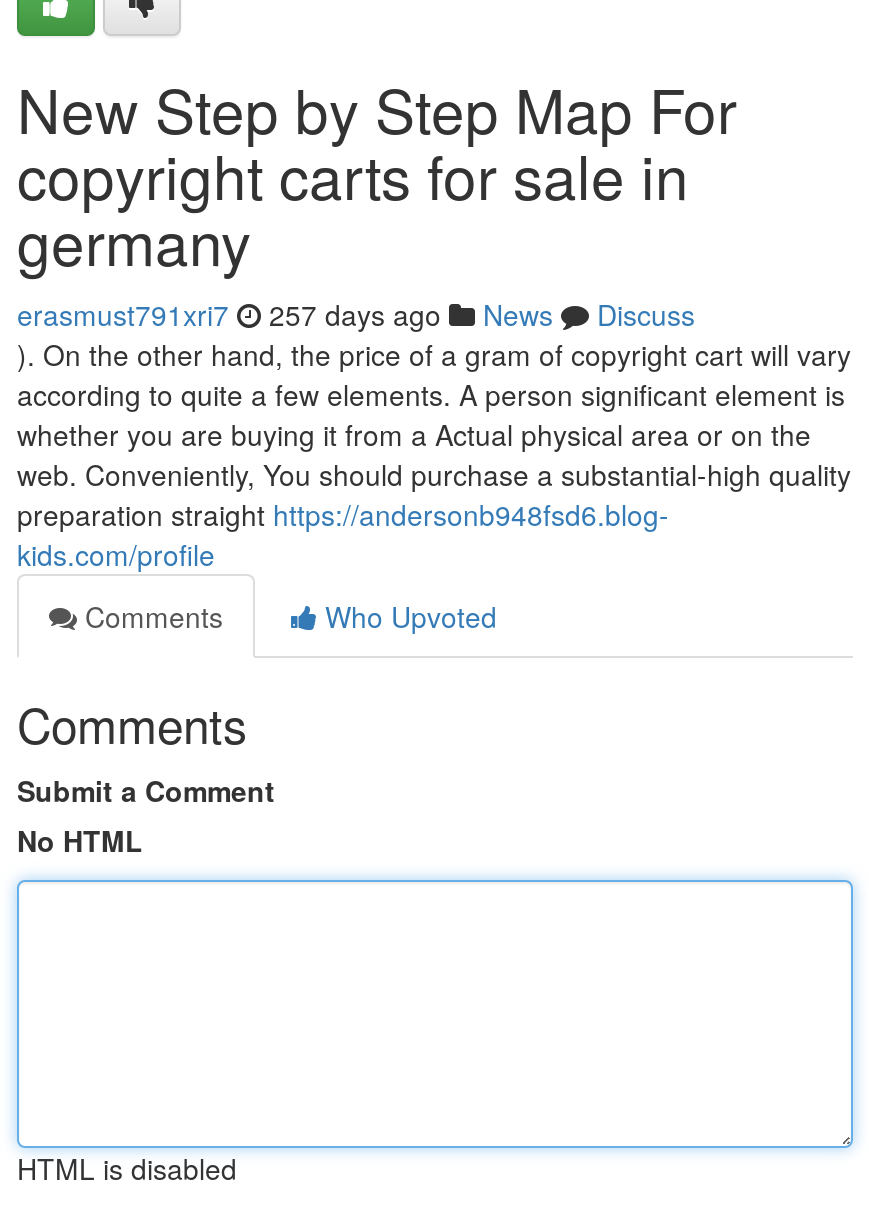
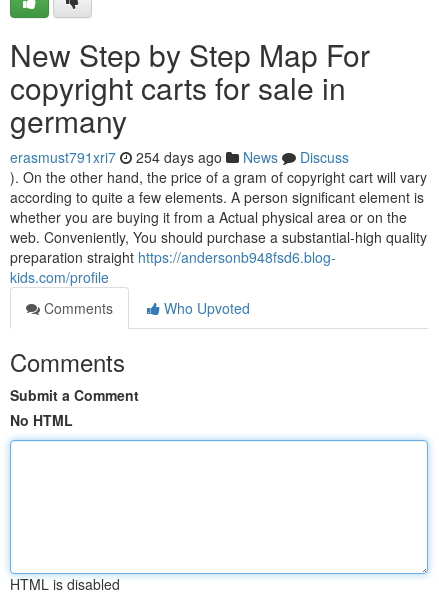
[17,294,695,334] erasmust791xri7 257 days ago News Discuss -> [10,147,349,167] erasmust791xri7 254 days ago News Discuss

